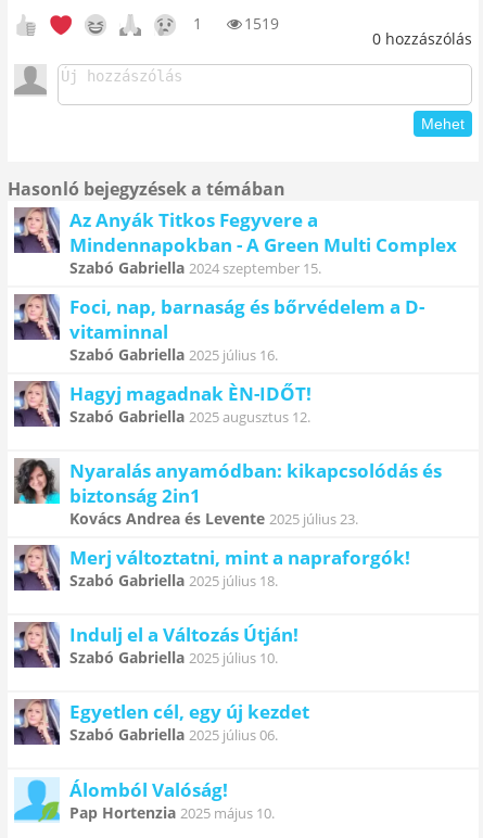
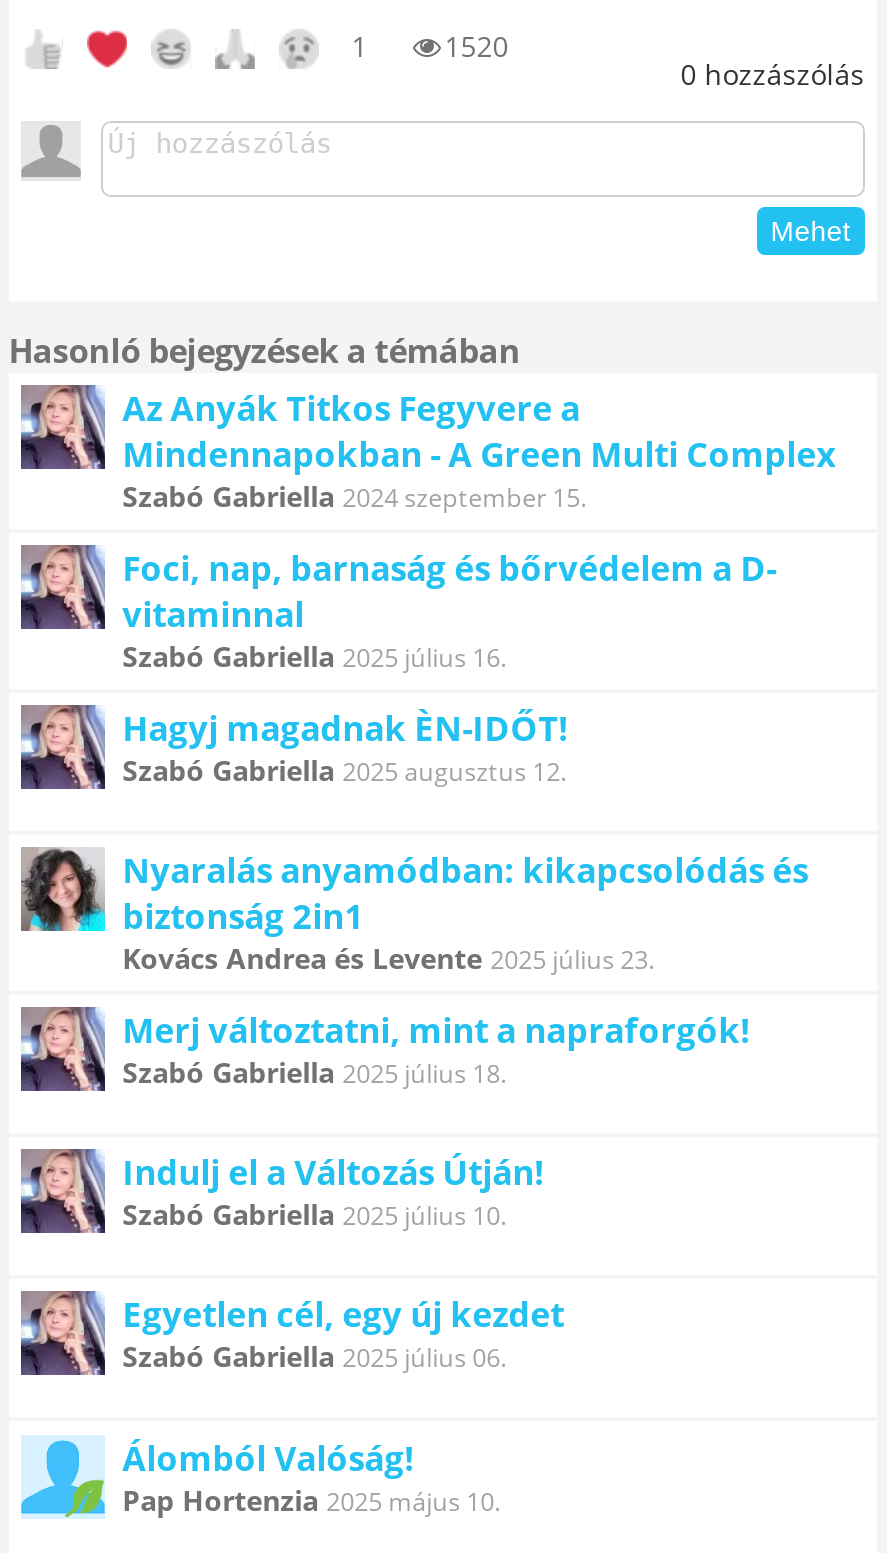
[244,13,279,34] 1519 -> [444,27,508,65] 1520

